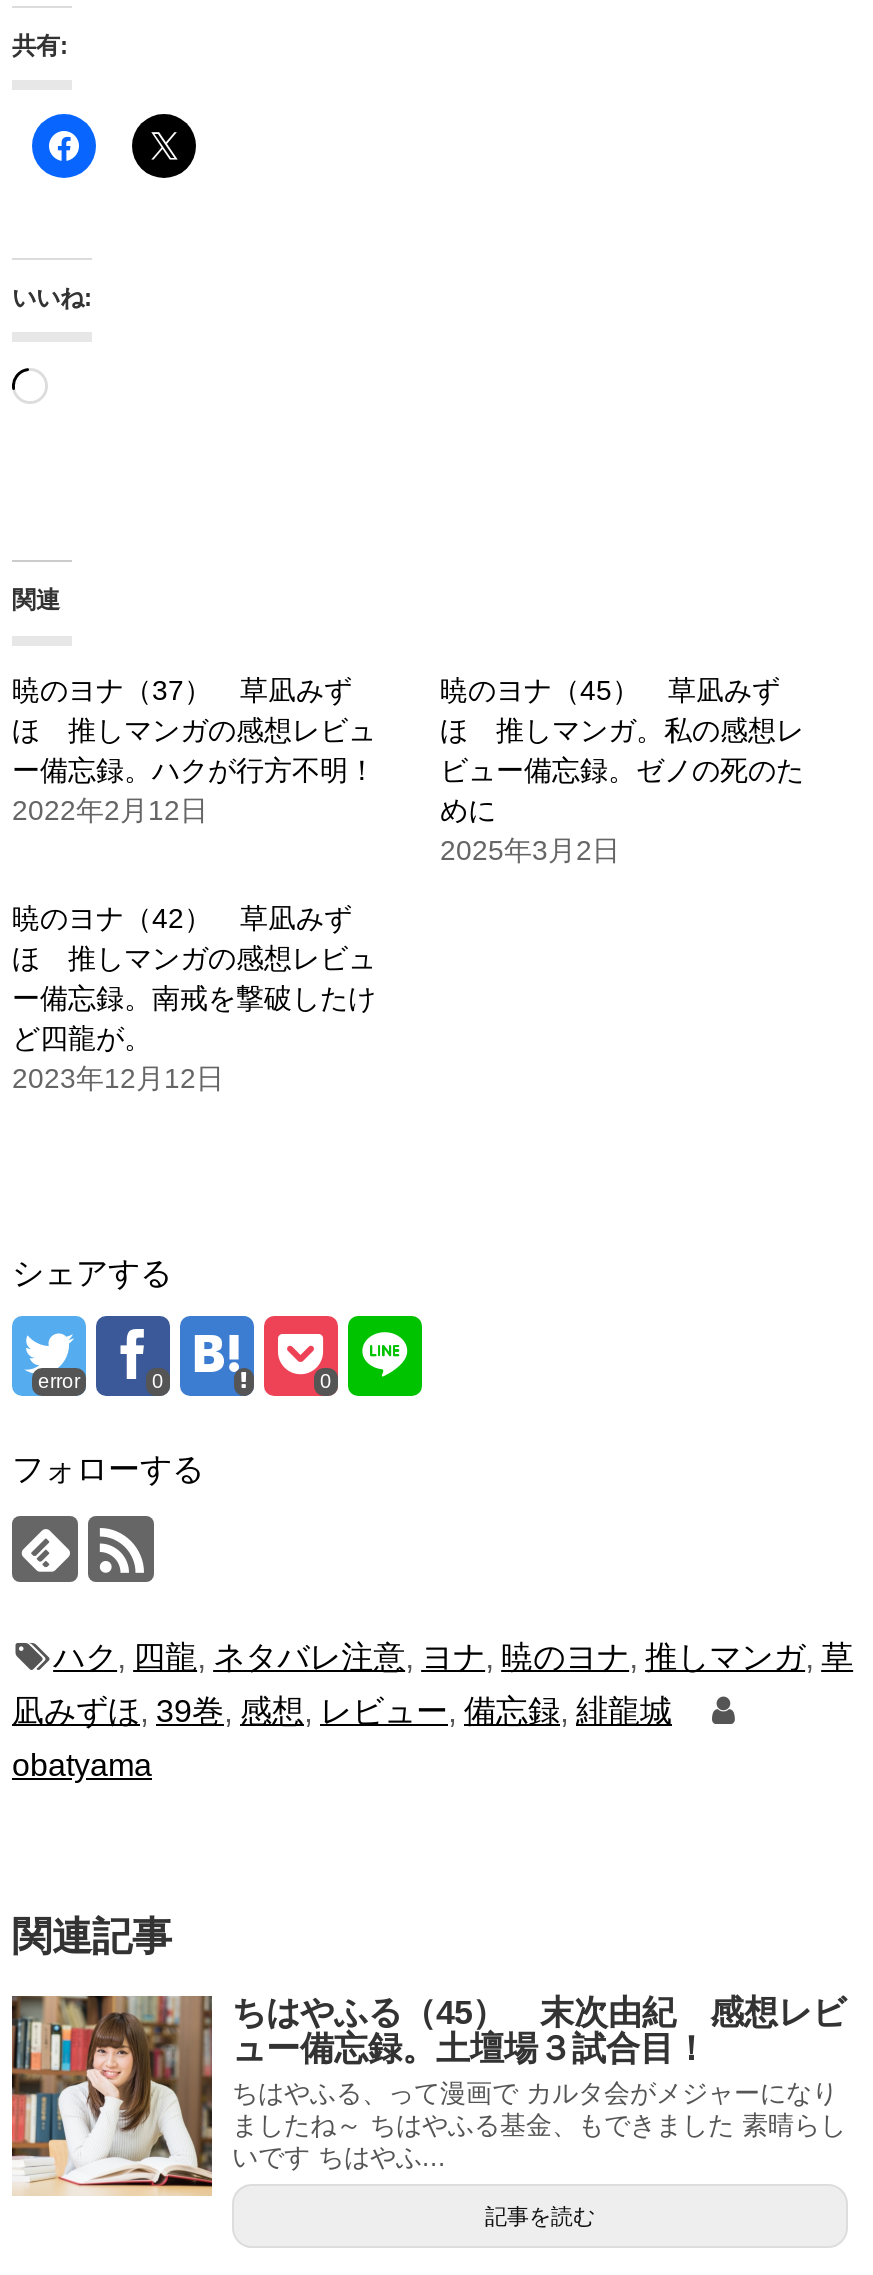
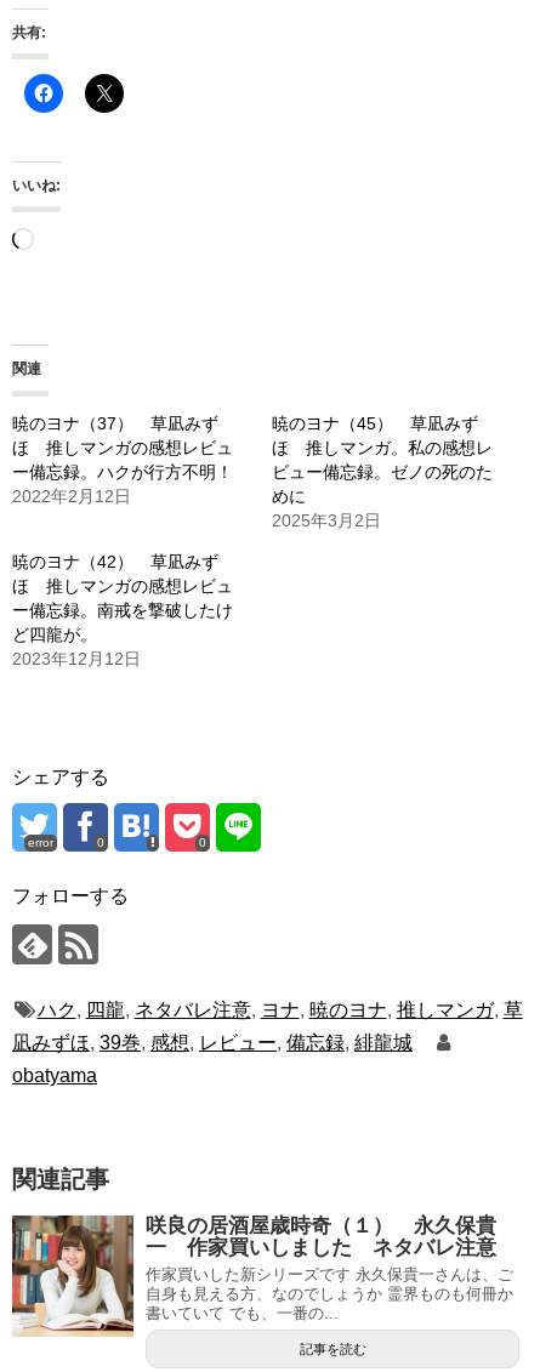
[232,1994,846,2172] ちはやふる（45） 末次由紀 感想レビ | ュー備忘録。土壇場３試合目！ | ちはやふる、って漫画で カルタ会がメジャーになり | ましたね～ ちはやふる基金、もできました 素晴らし | いです ちはやふ... -> [146,1214,513,1322] 咲良の居酒屋歳時奇（１） 永久保貴 | 一 作家買いしました ネタバレ注意 | 作家買いした新シリーズです 永久保貴一さんは、ご | 自身も見える方、なのでしょうか 霊界ものも何冊か | 書いていて でも、一番の...

